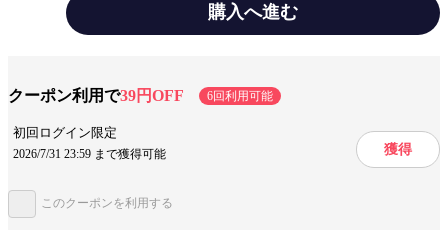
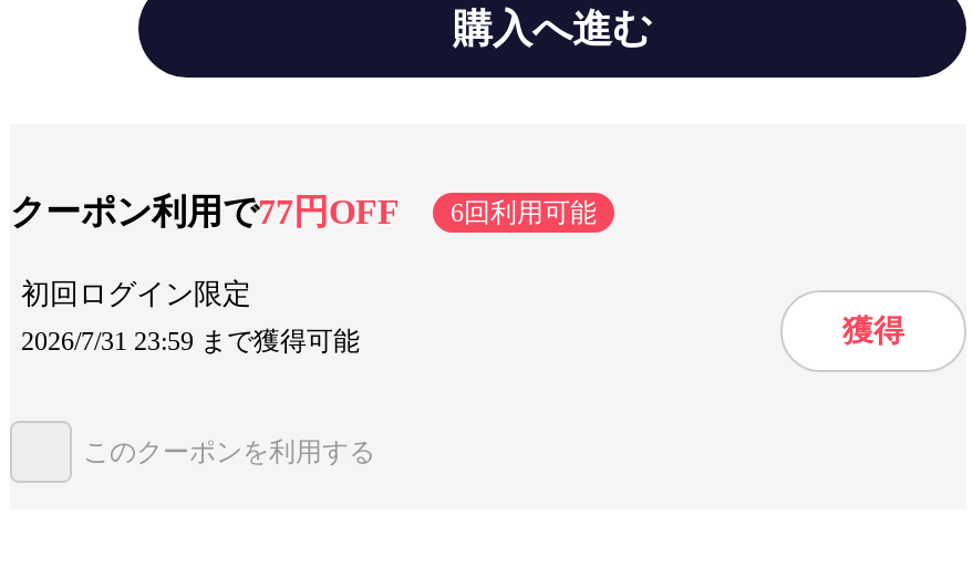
[8,87,184,104] クーポン利用で39円OFF -> [10,192,400,230] クーポン利用で77円OFF

